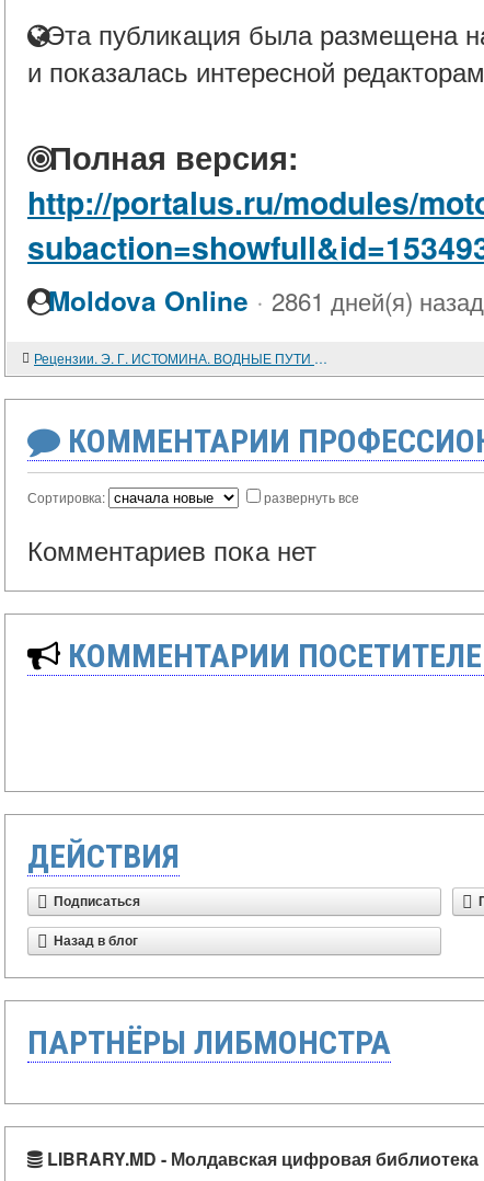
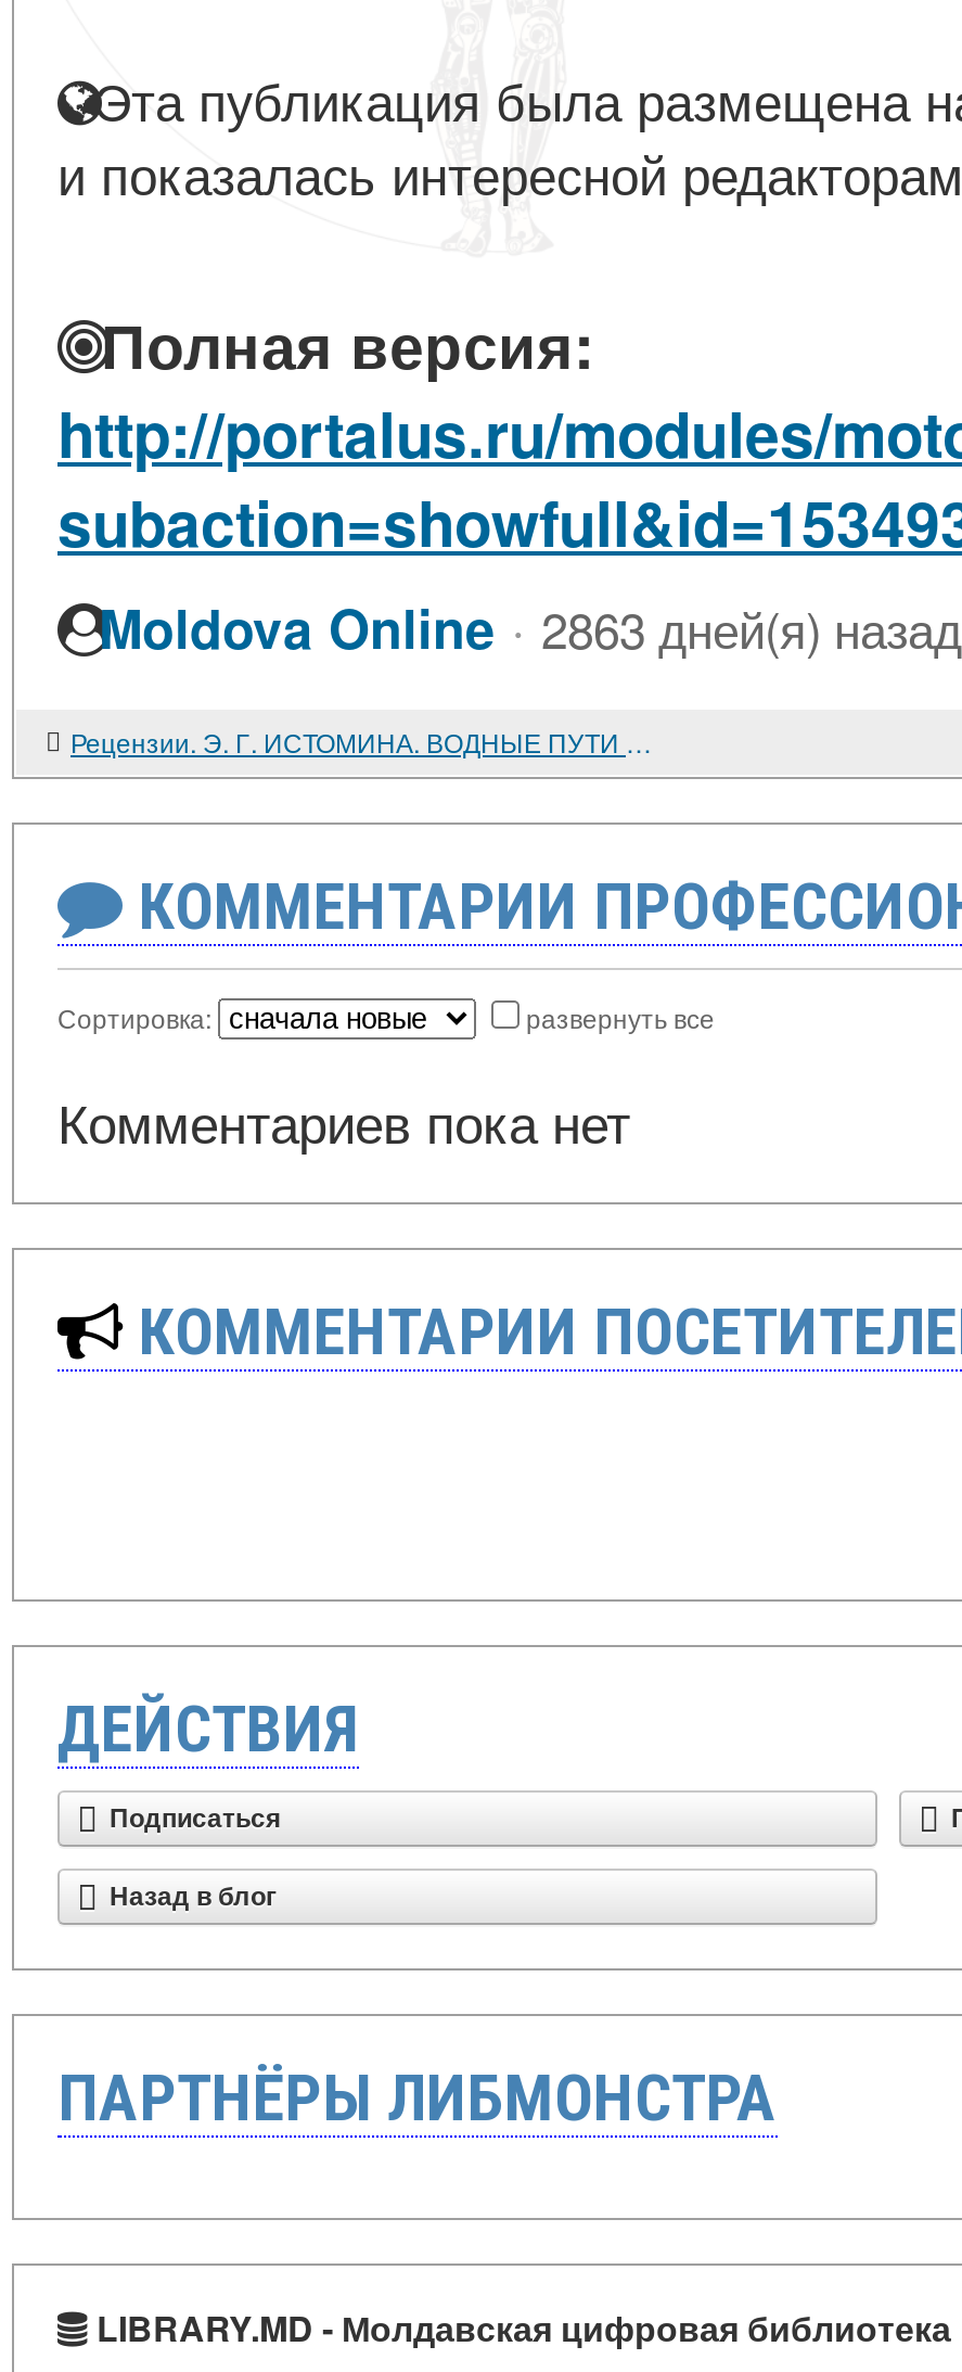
[48,280,484,320] Moldova Online · 2861 дней(я) назад -> [99,588,962,666] Moldova Online · 2863 дней(я) назад

